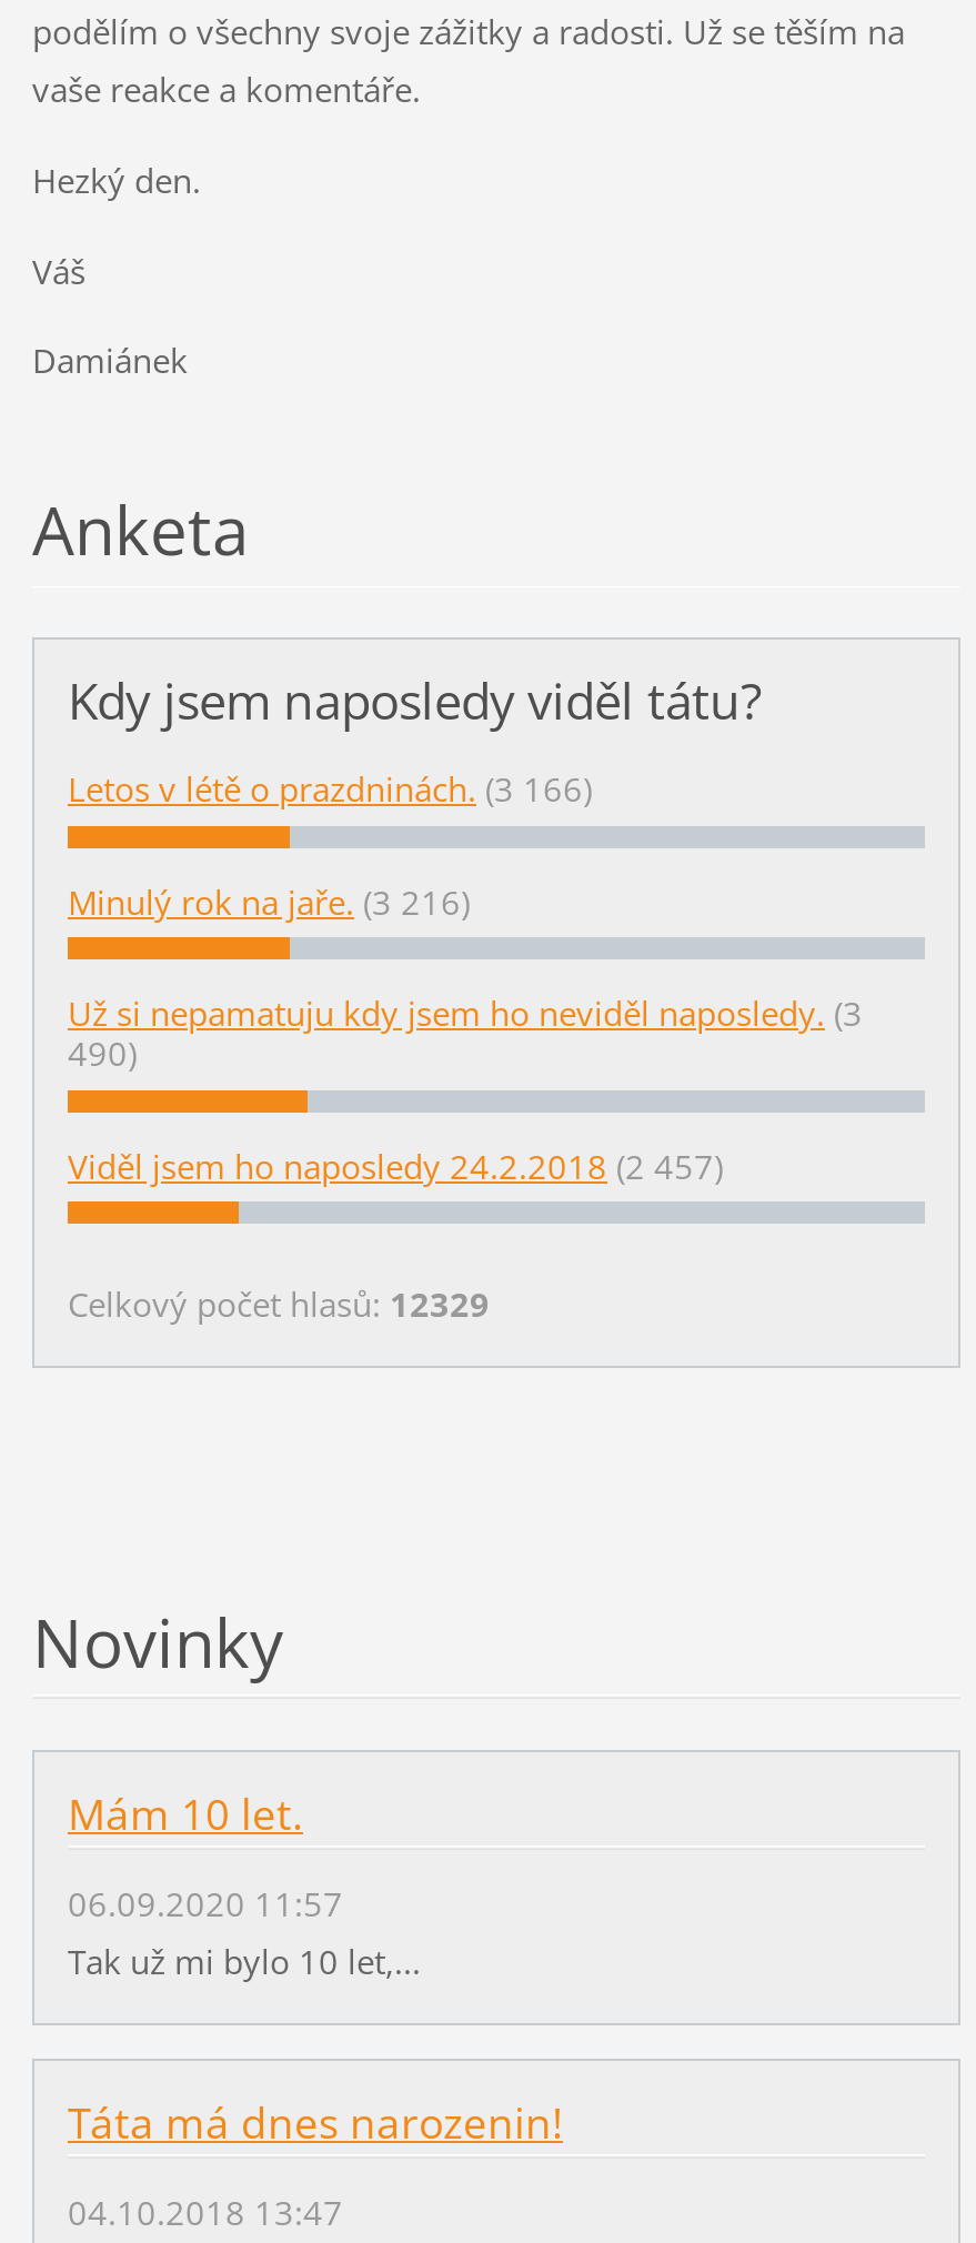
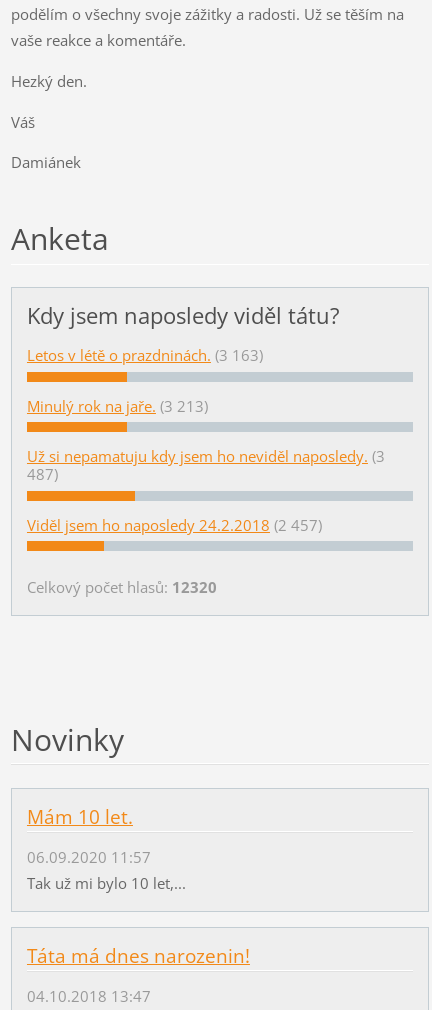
[68,767,592,811] Letos v létě o prazdninách. (3 166) -> [27,345,263,365] Letos v létě o prazdninách. (3 163)
[68,879,470,923] Minulý rok na jaře. (3 216) -> [27,396,208,416] Minulý rok na jaře. (3 213)
[68,1031,137,1075] 490) -> [27,464,58,484] 487)
[68,1281,490,1325] Celkový počet hlasů: 12329 -> [27,577,217,597] Celkový počet hlasů: 12320

